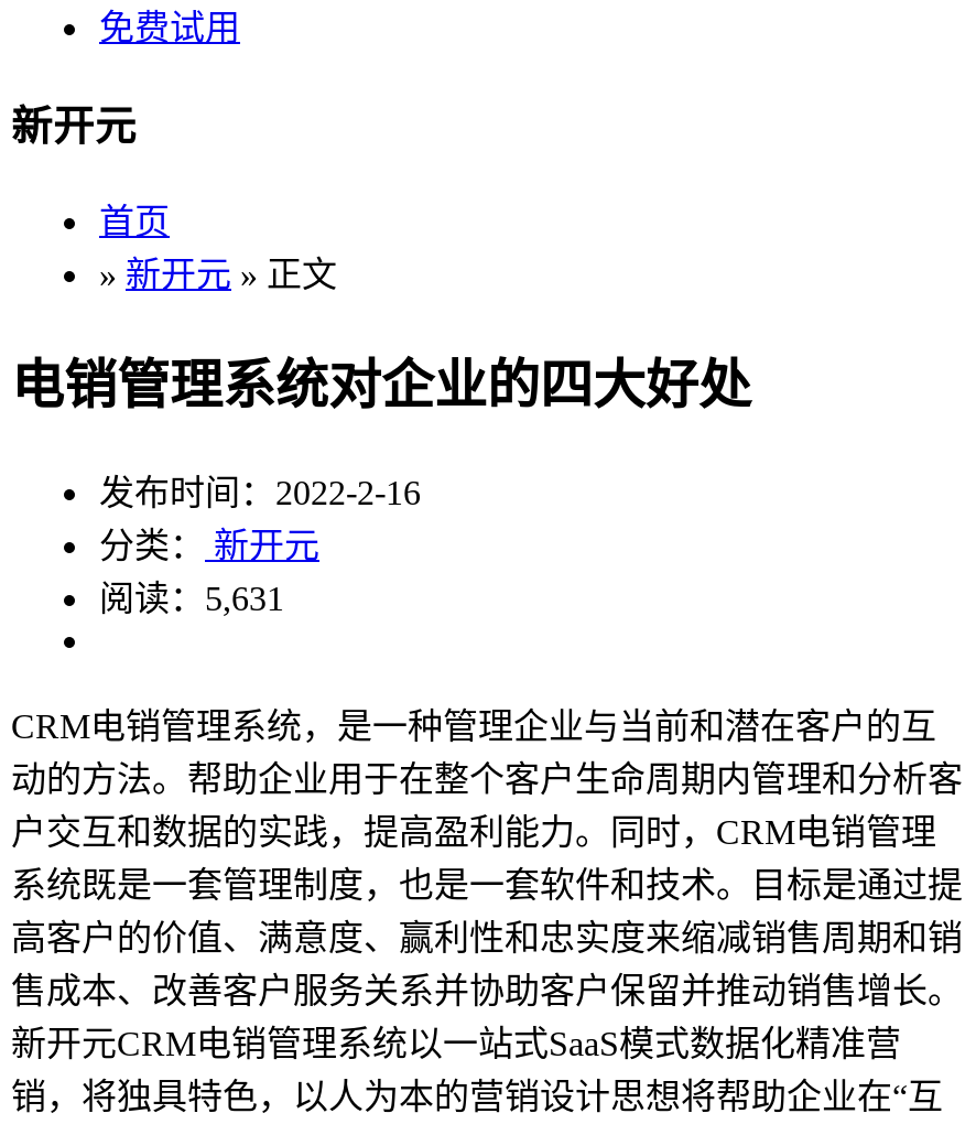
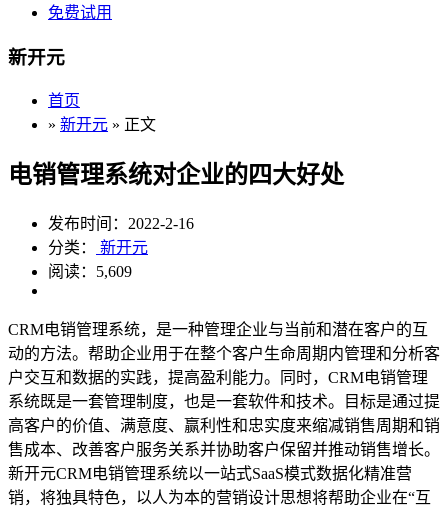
[99,580,284,618] 阅读：5,631 -> [48,263,132,280] 阅读：5,609

